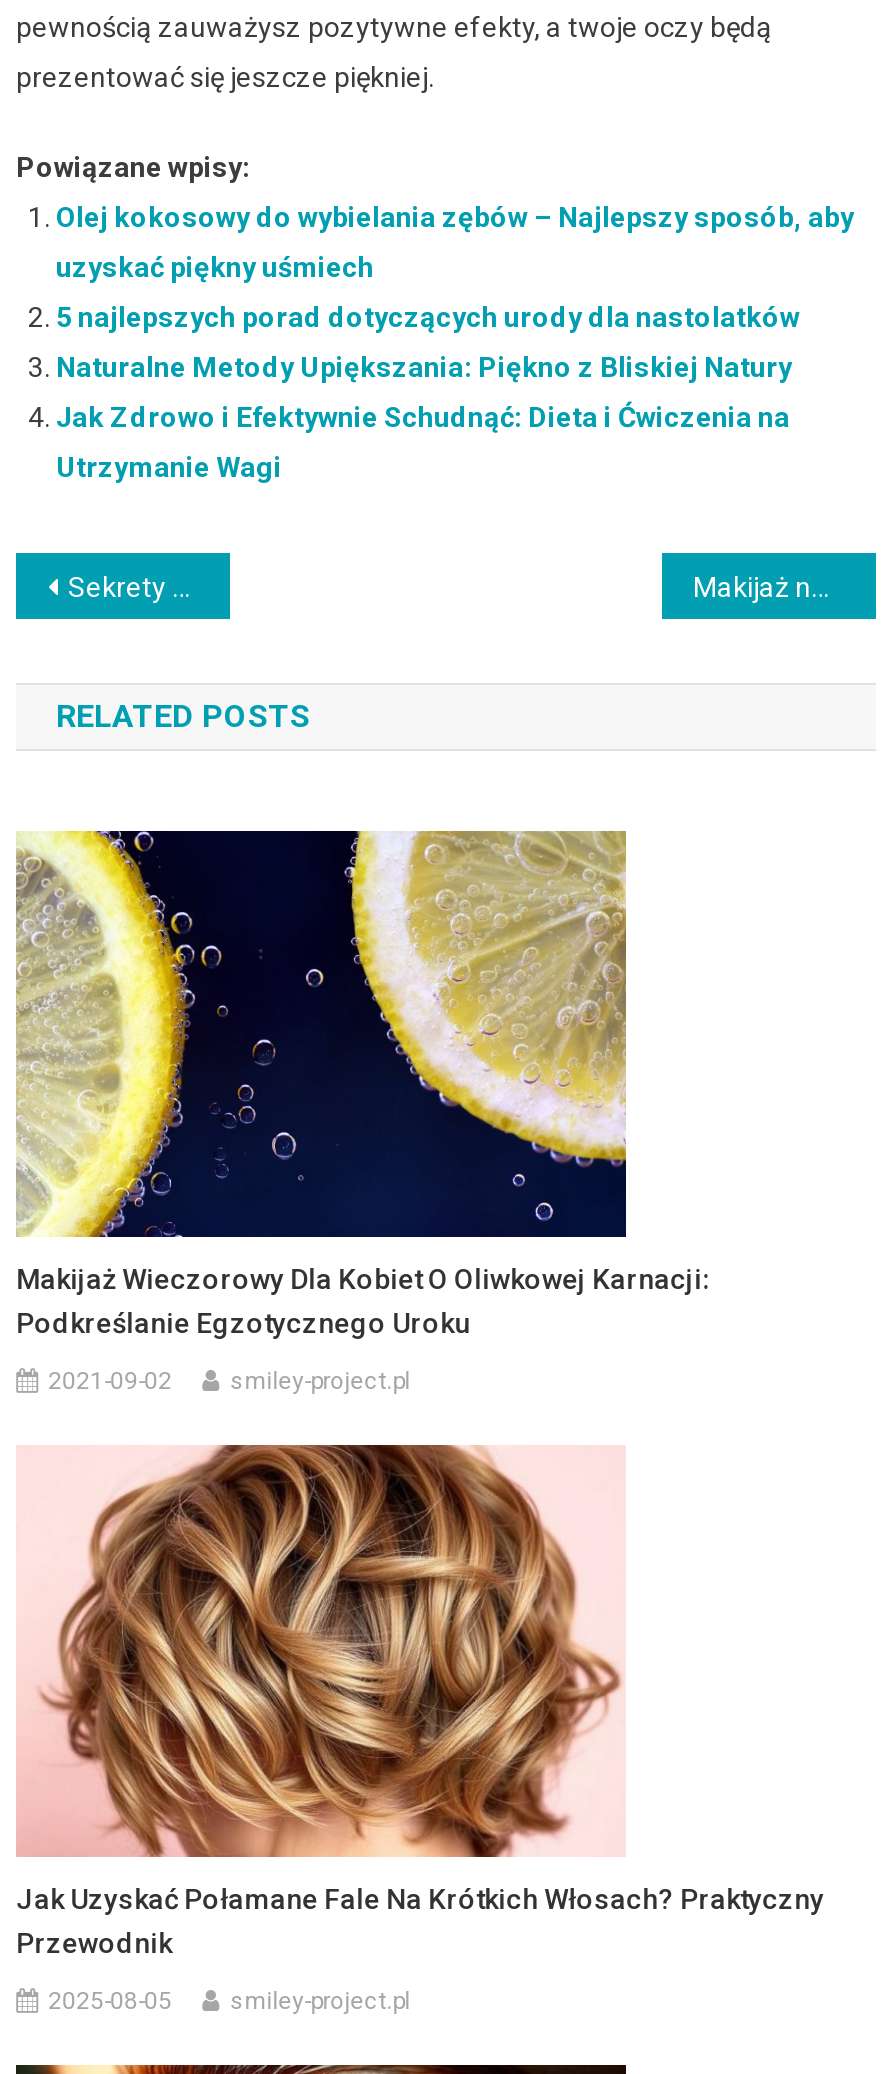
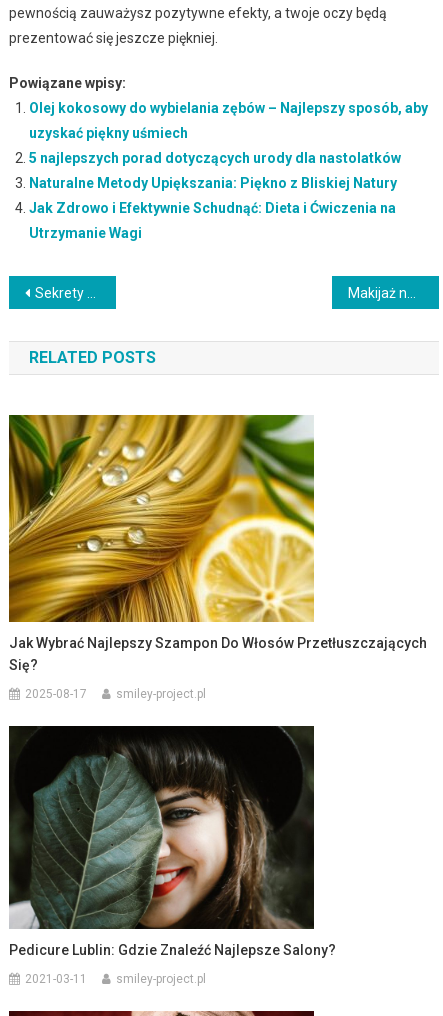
[16,828,710,1339] [image] | Makijaż Wieczorowy Dla Kobiet O Oliwkowej Karnacji: | Podkreślanie Egzotycznego Uroku -> [8,414,427,673] [image] | Jak Wybrać Najlepszy Szampon Do Włosów Przetłuszczających | Się?
[48,1367,172,1395] 2021-09-02 -> [25,687,87,701] 2025-08-17
[16,1444,824,1959] [image] | Jak Uzyskać Połamane Fale Na Krótkich Włosach? Praktyczny | Przewodnik -> [8,725,336,958] [image] | Pedicure Lublin: Gdzie Znaleźć Najlepsze Salony?
[48,1987,172,2015] 2025-08-05 -> [25,972,87,986] 2021-03-11

